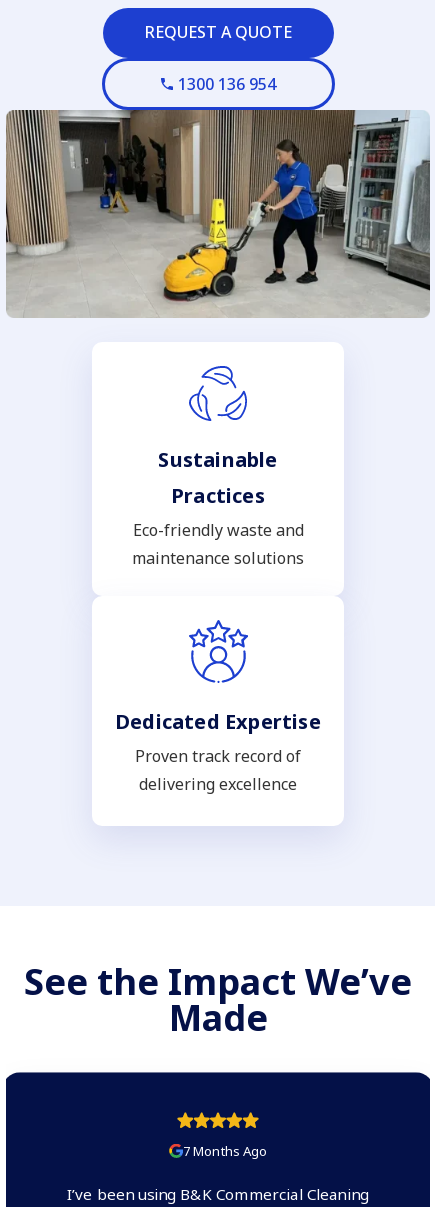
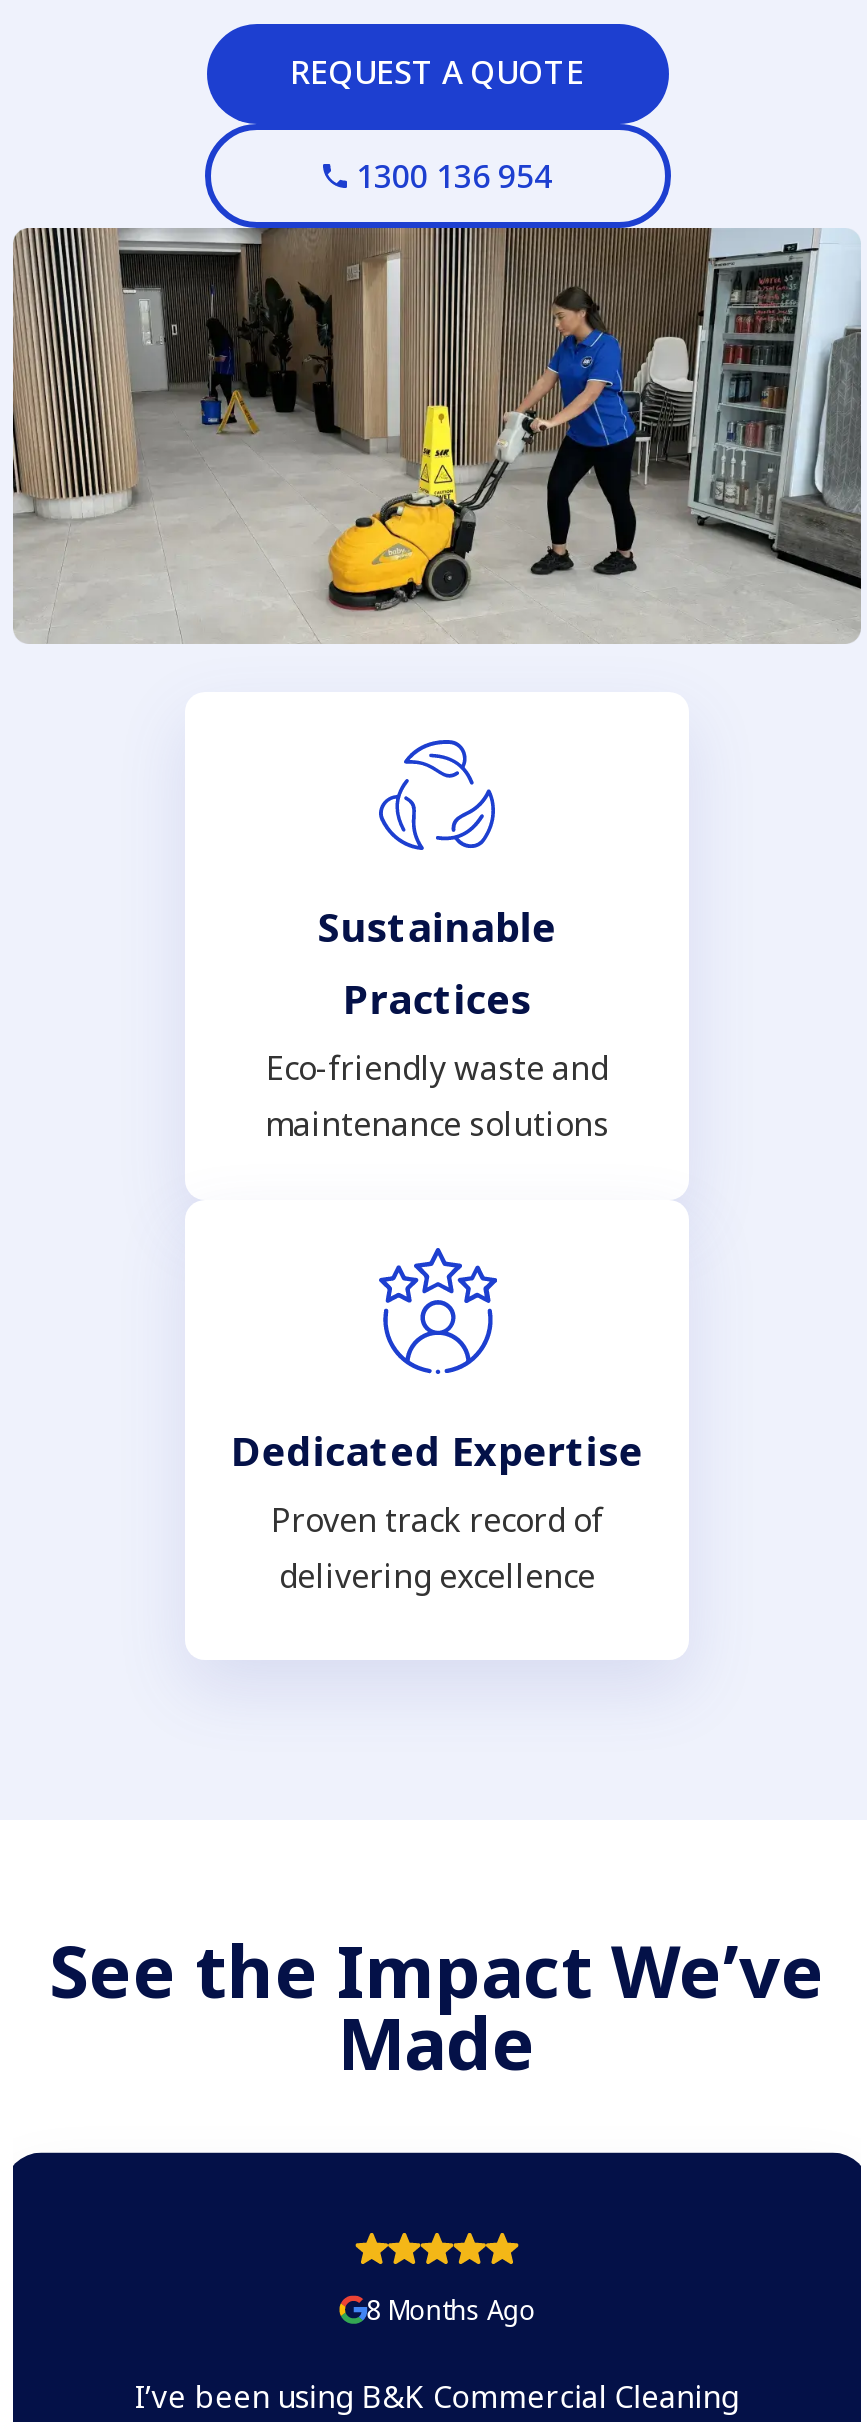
[183,1142,267,1160] 7 Months Ago -> [367,2292,536,2329] 8 Months Ago

